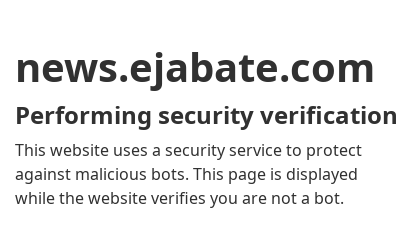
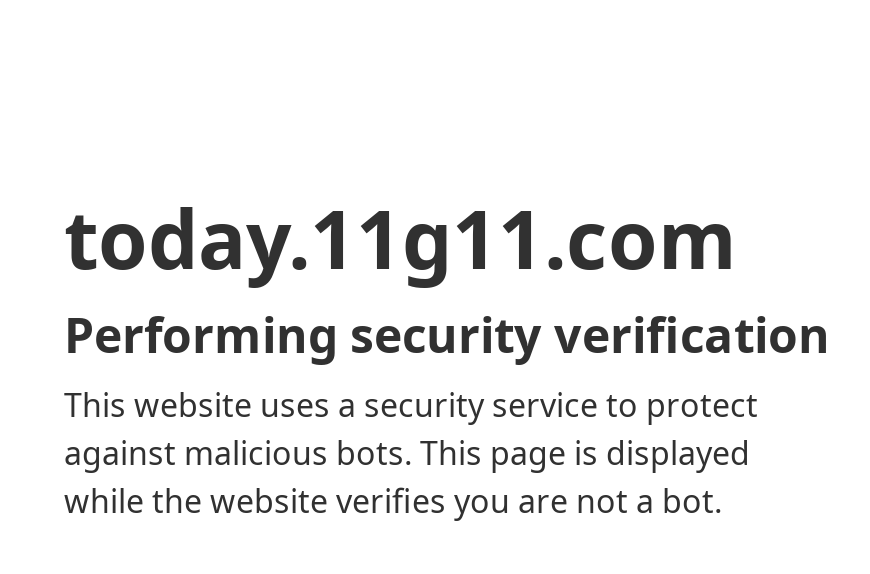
[15,39,375,94] news.ejabate.com -> [64,183,736,293] today.11g11.com

